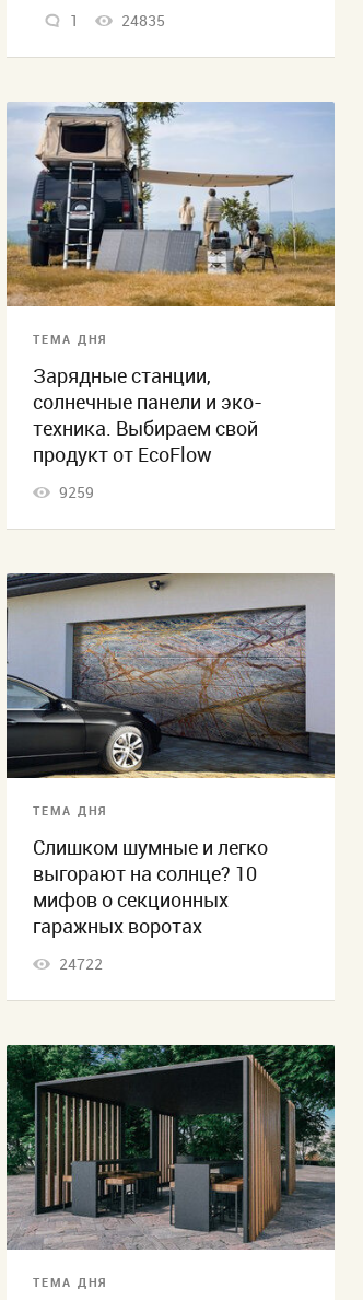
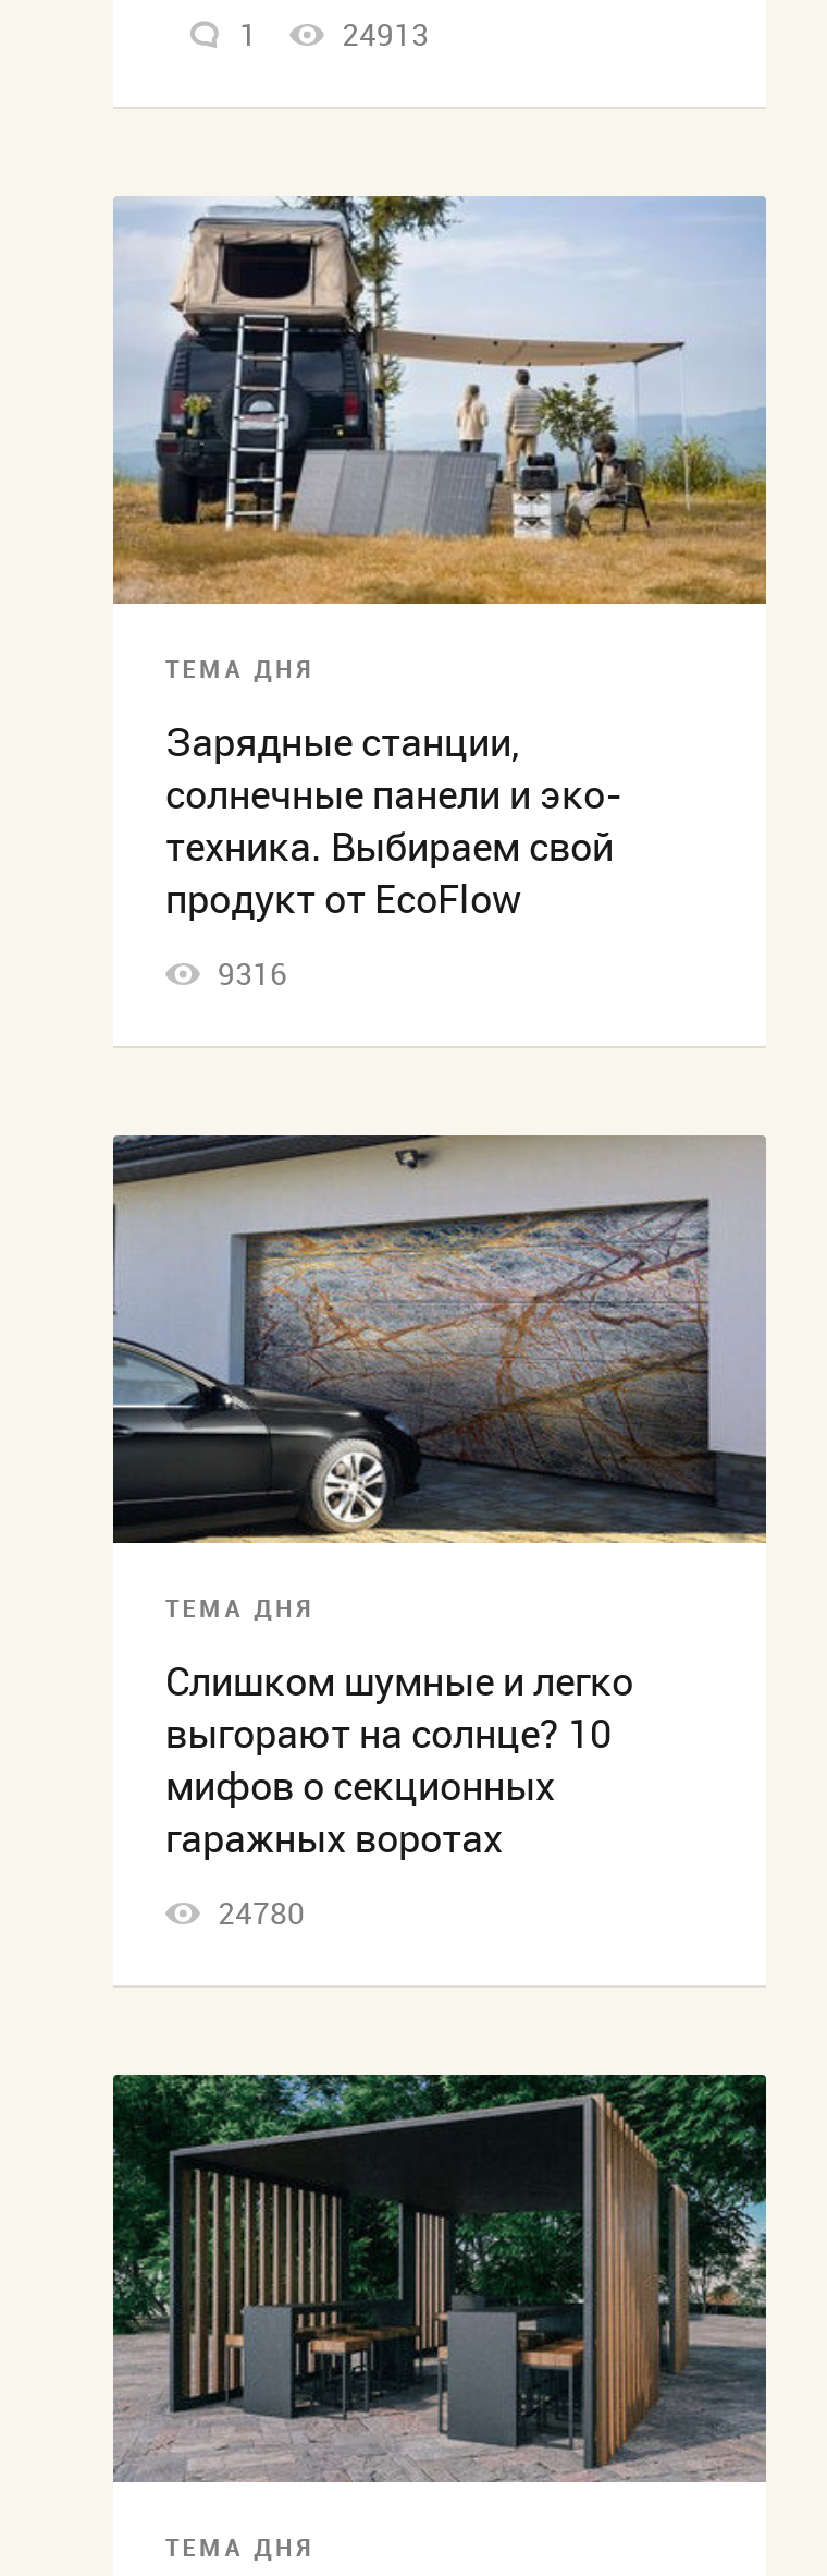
[121,12,165,30] 24835 -> [342,17,429,52] 24913
[59,484,94,501] 9259 -> [218,957,287,992] 9316
[59,955,103,973] 24722 -> [218,1896,305,1931] 24780

